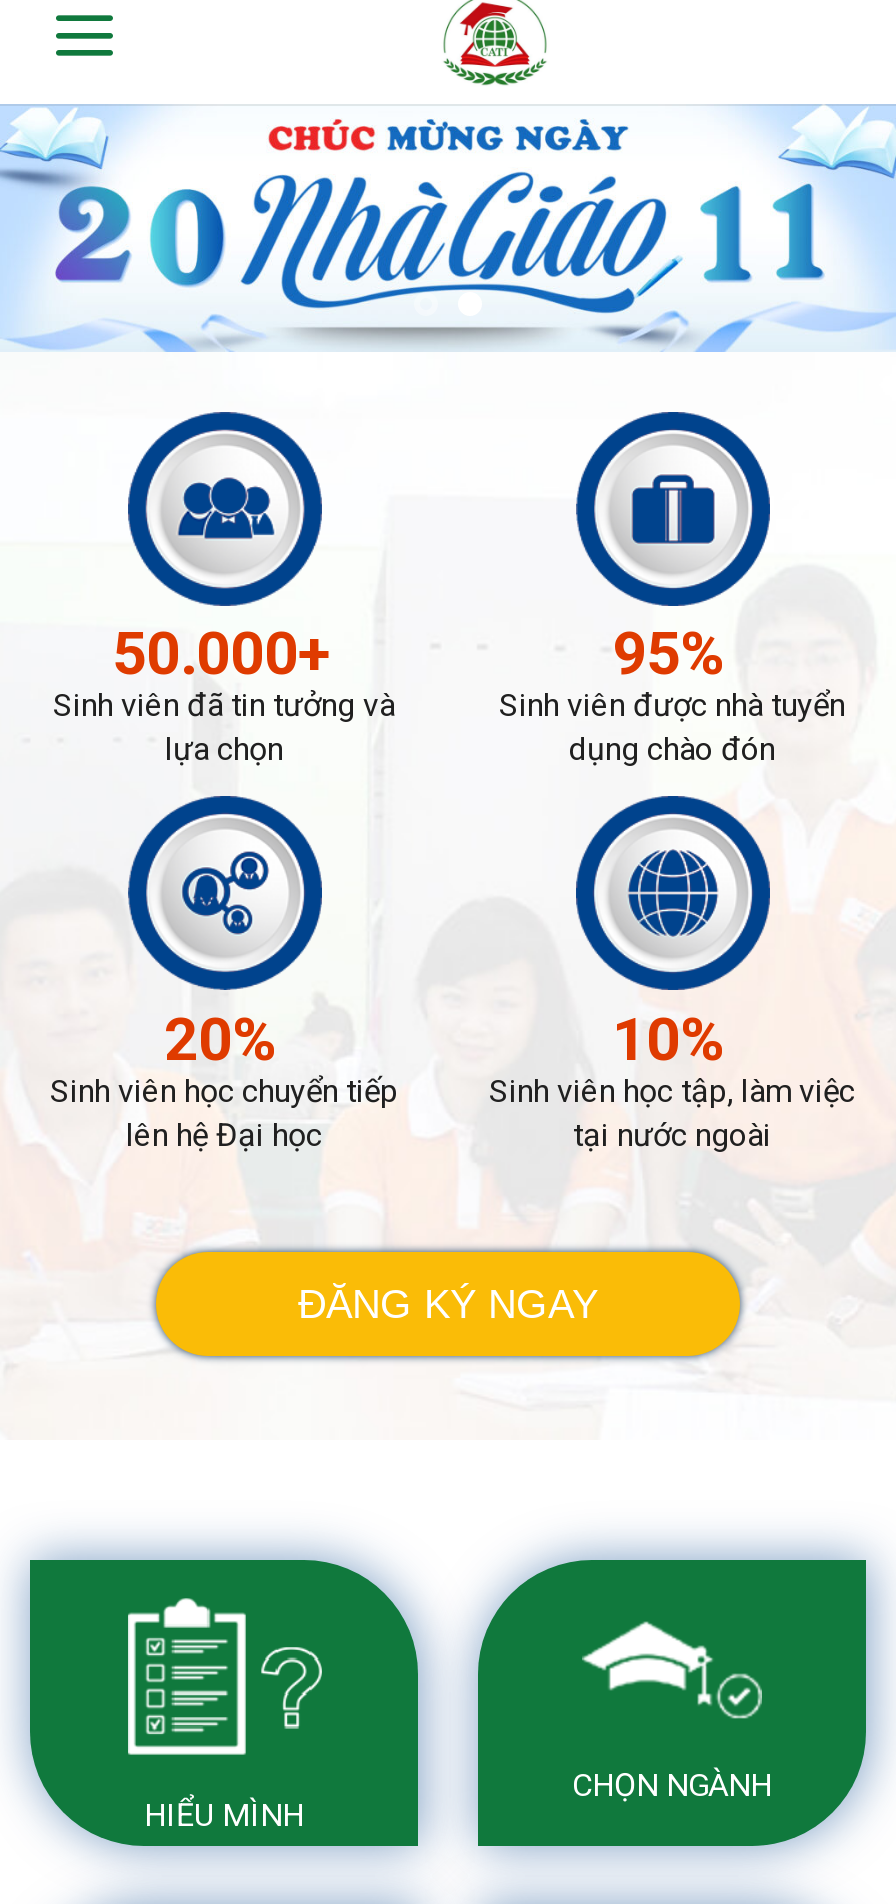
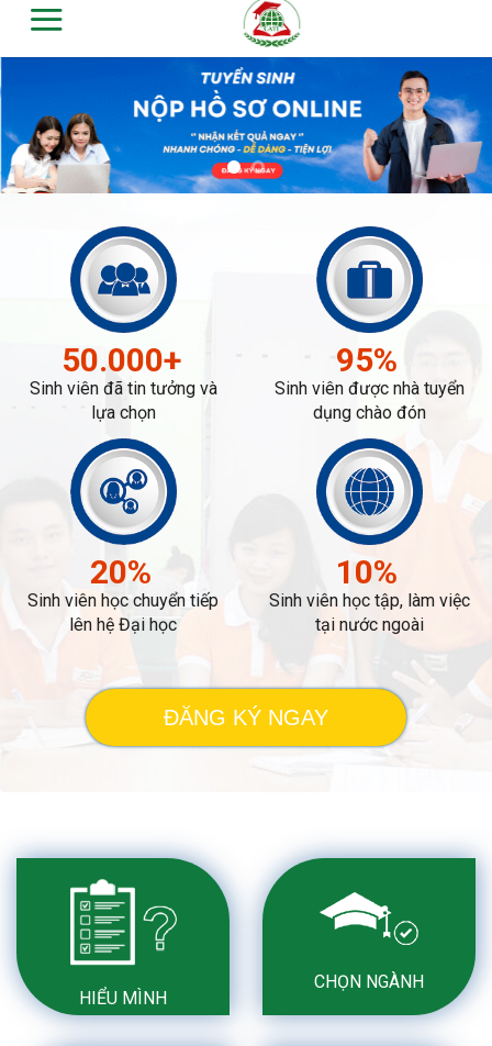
[6,104,890,352] [image] -> [3,56,489,194] [image]

